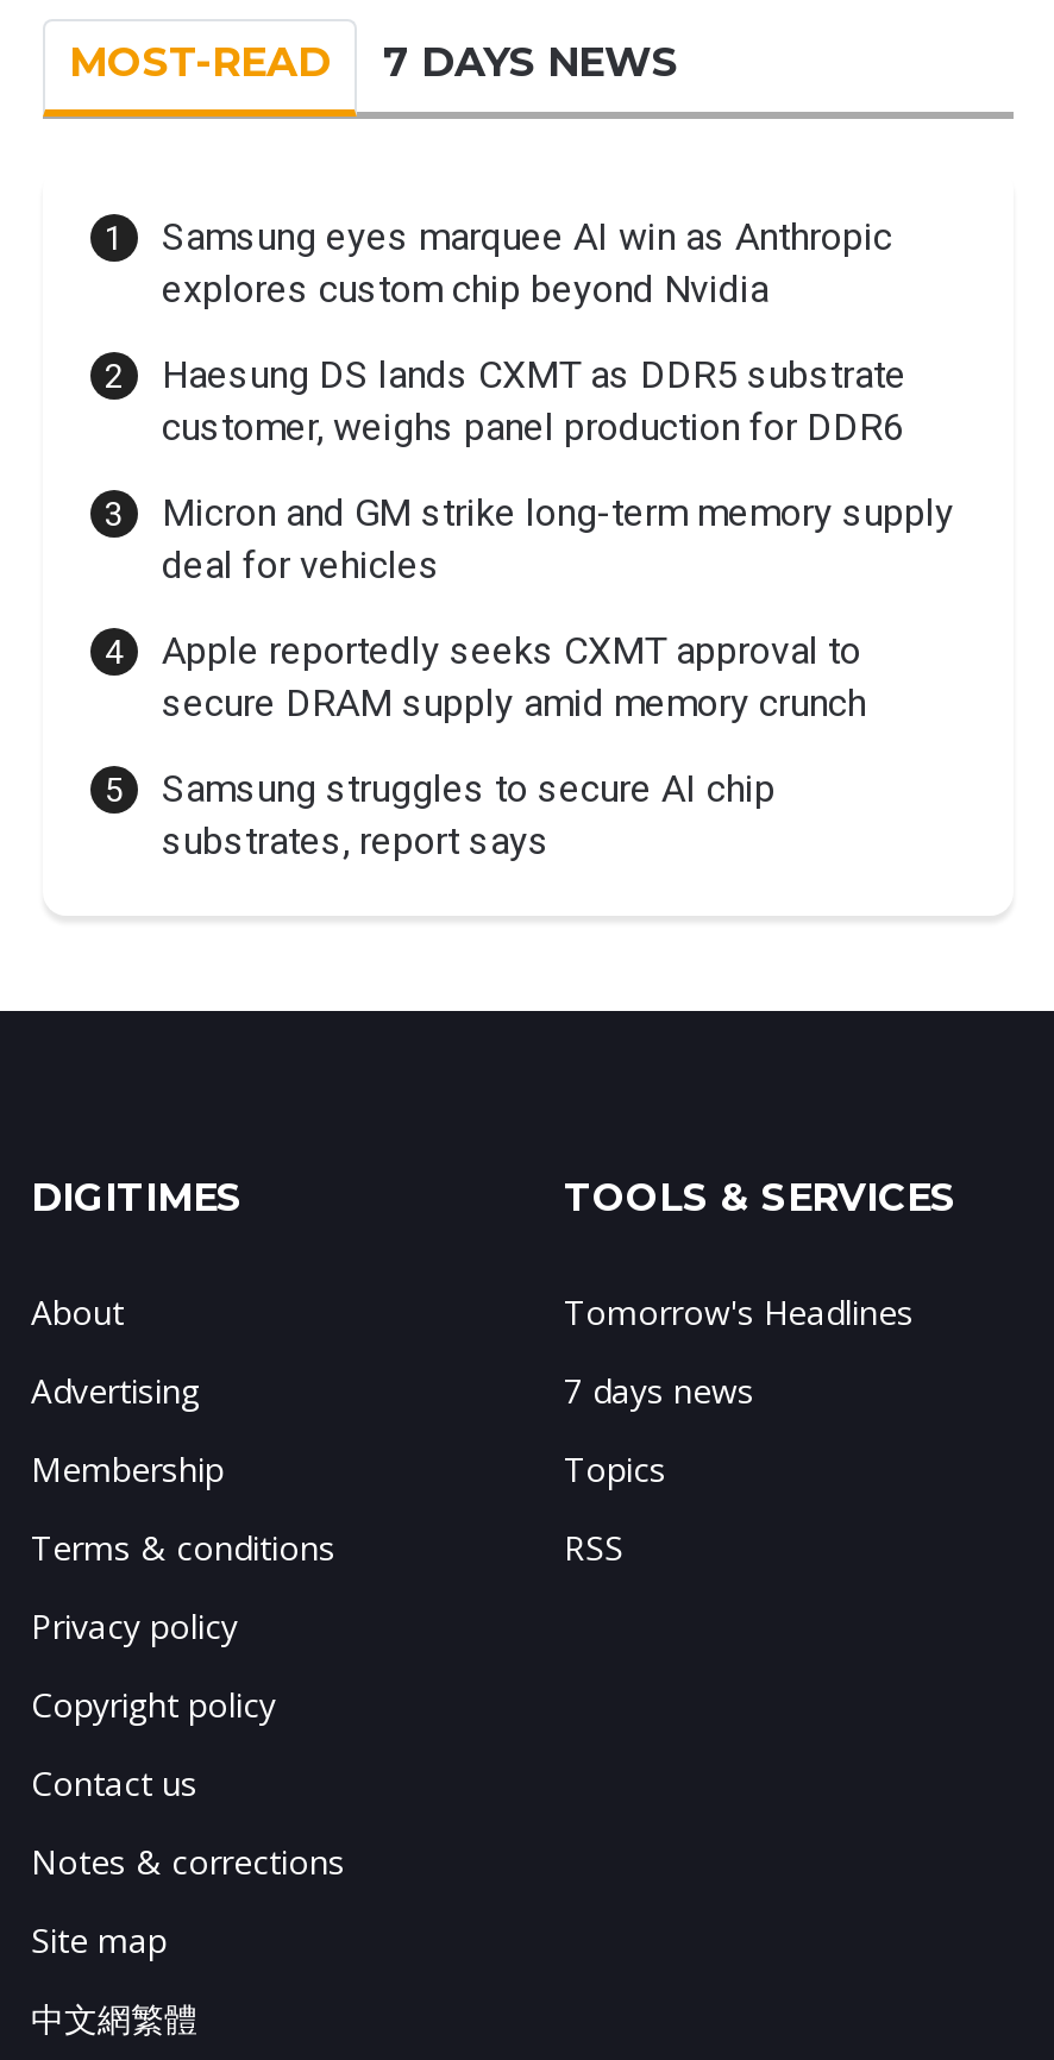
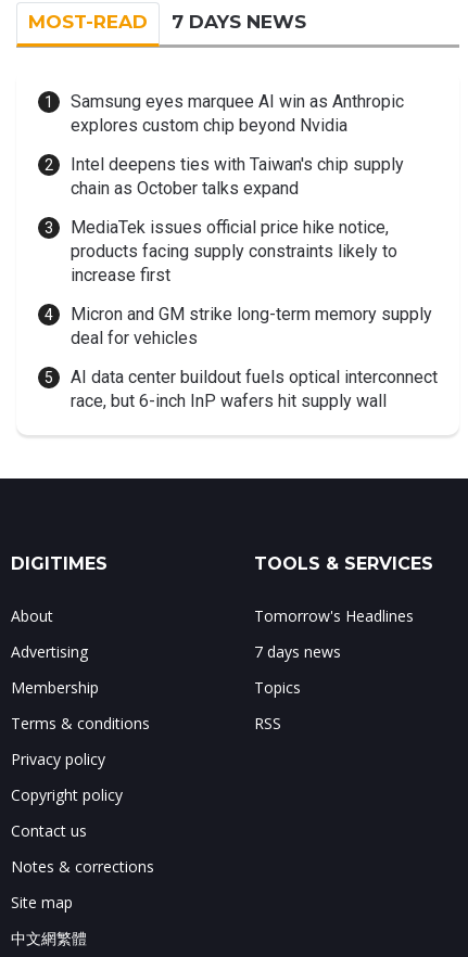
[162,351,906,449] Haesung DS lands CXMT as DDR5 substrate | customer, weighs panel production for DDR6 -> [71,154,404,285] Intel deepens ties with Taiwan's chip supply | chain as October talks expand | MediaTek issues official price hike notice, | products facing supply constraints likely to | increase first
moved [162,489,954,587] -> [71,303,432,348]: Micron and GM strike long-term memory supply | deal for vehicles
[162,627,866,863] Apple reportedly seeks CXMT approval to | secure DRAM supply amid memory crunch | Samsung struggles to secure AI chip | substrates, report says -> [71,366,438,411] AI data center buildout fuels optical interconnect | race, but 6-inch InP wafers hit supply wall

